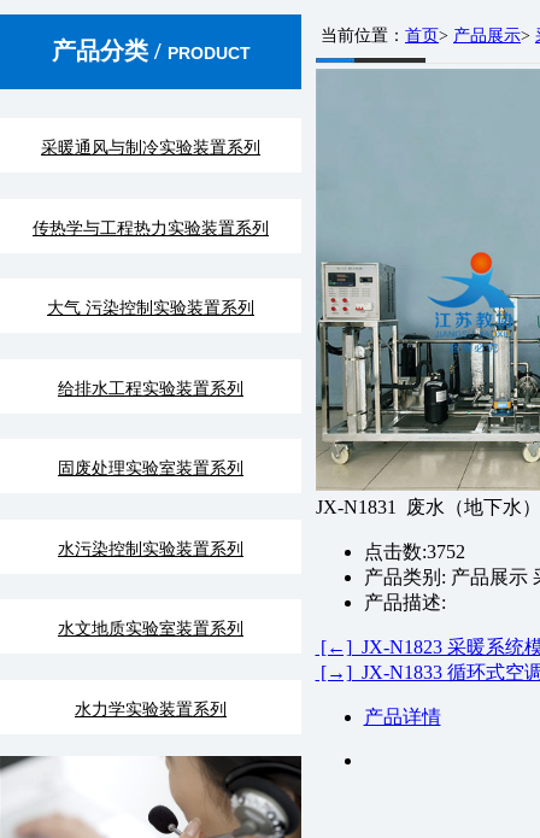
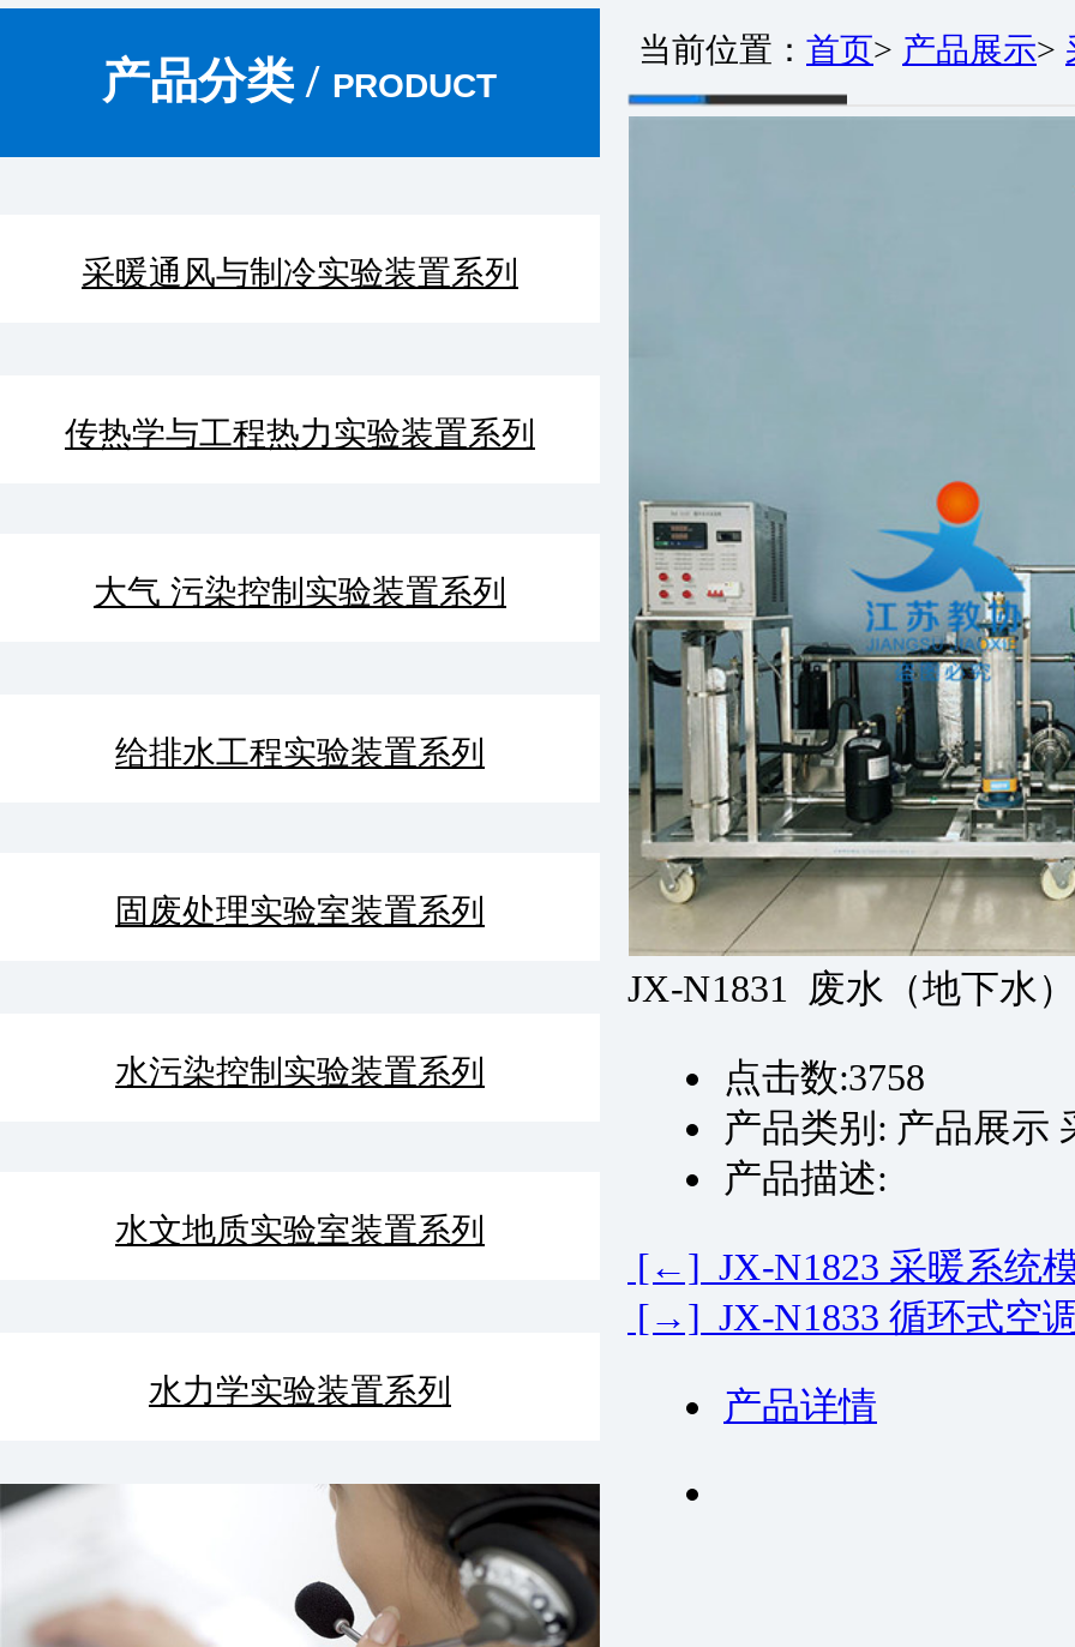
[363,541,465,562] 点击数:3752 -> [723,1057,925,1098] 点击数:3758

